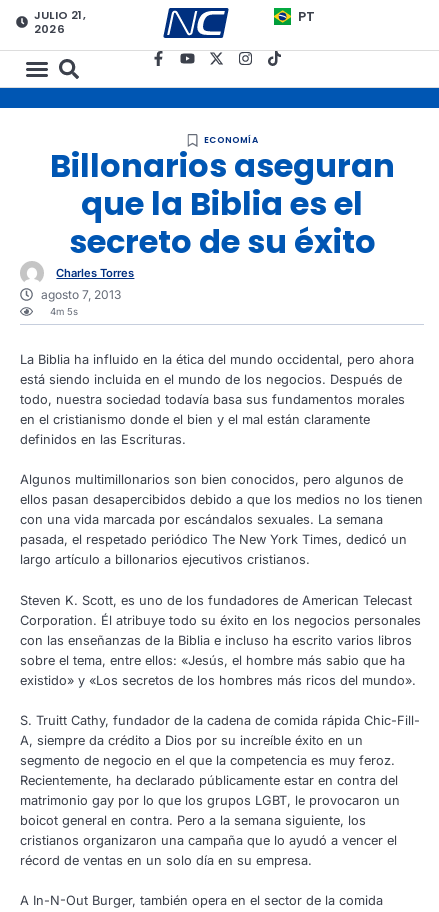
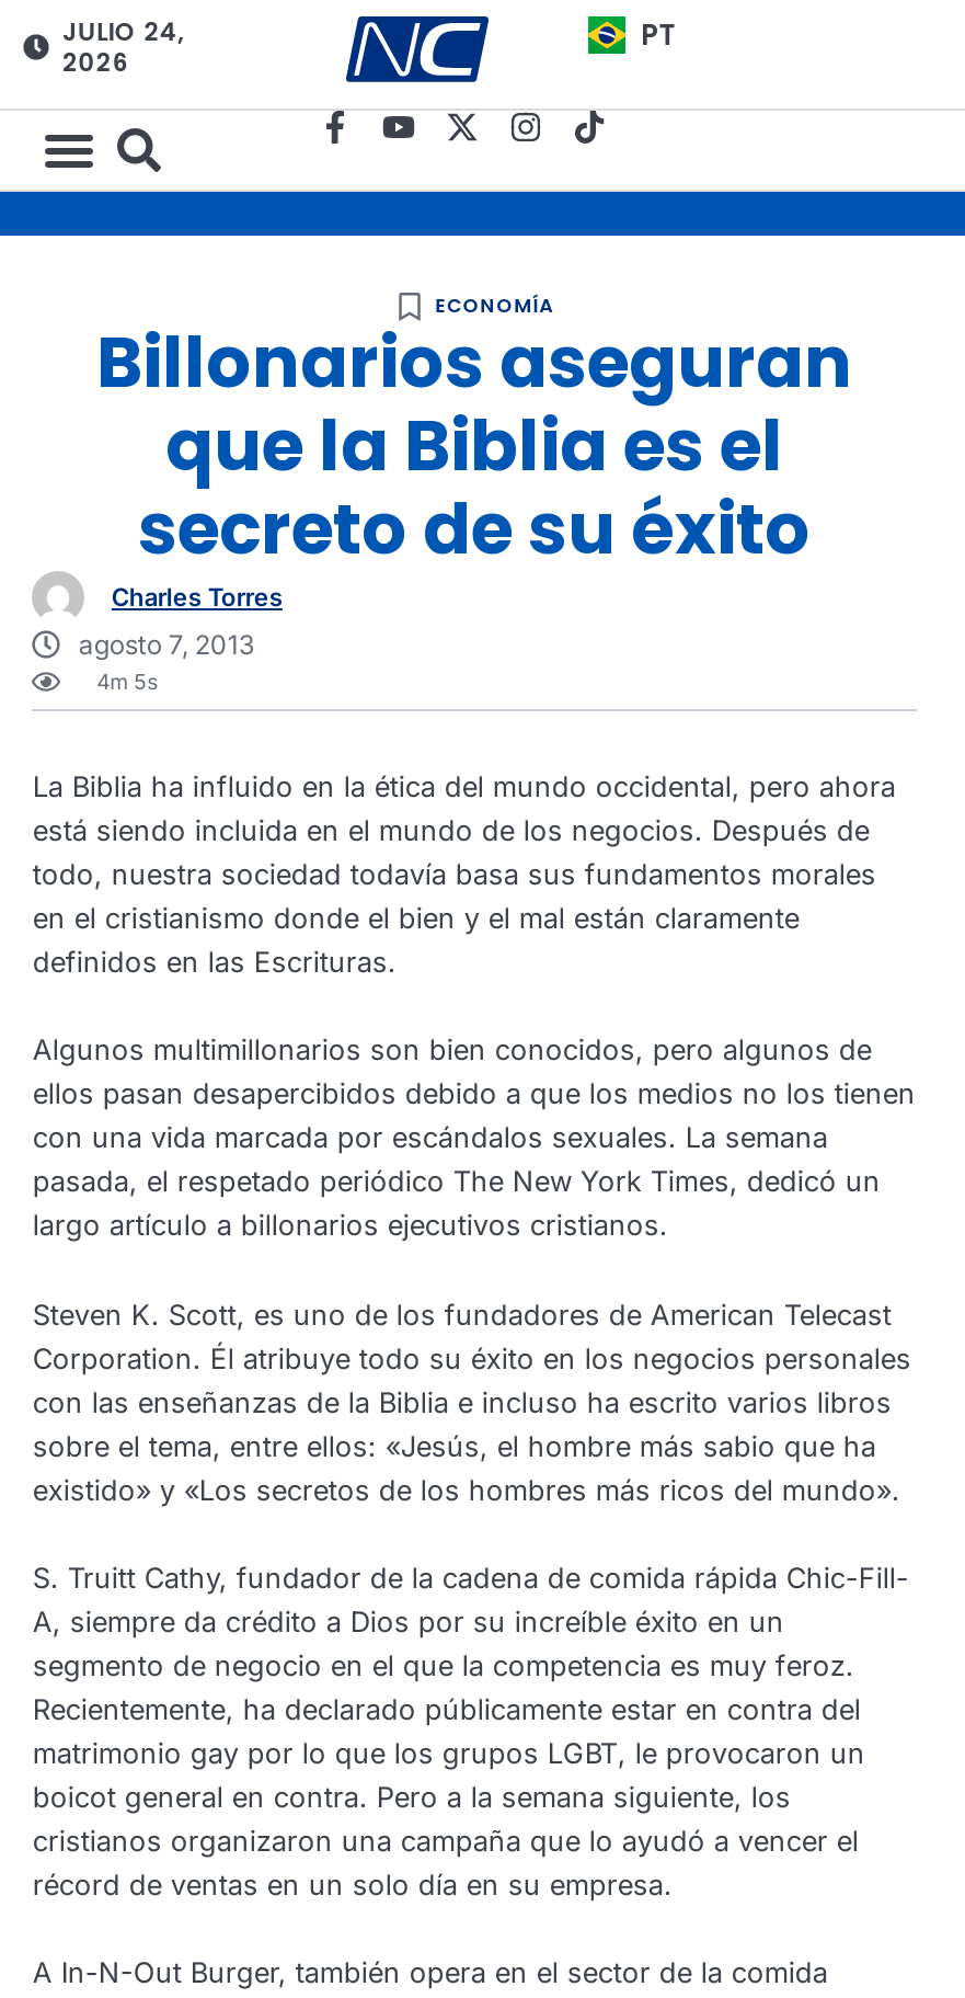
[34,7,86,23] JULIO 21, -> [62,14,185,49] JULIO 24,

